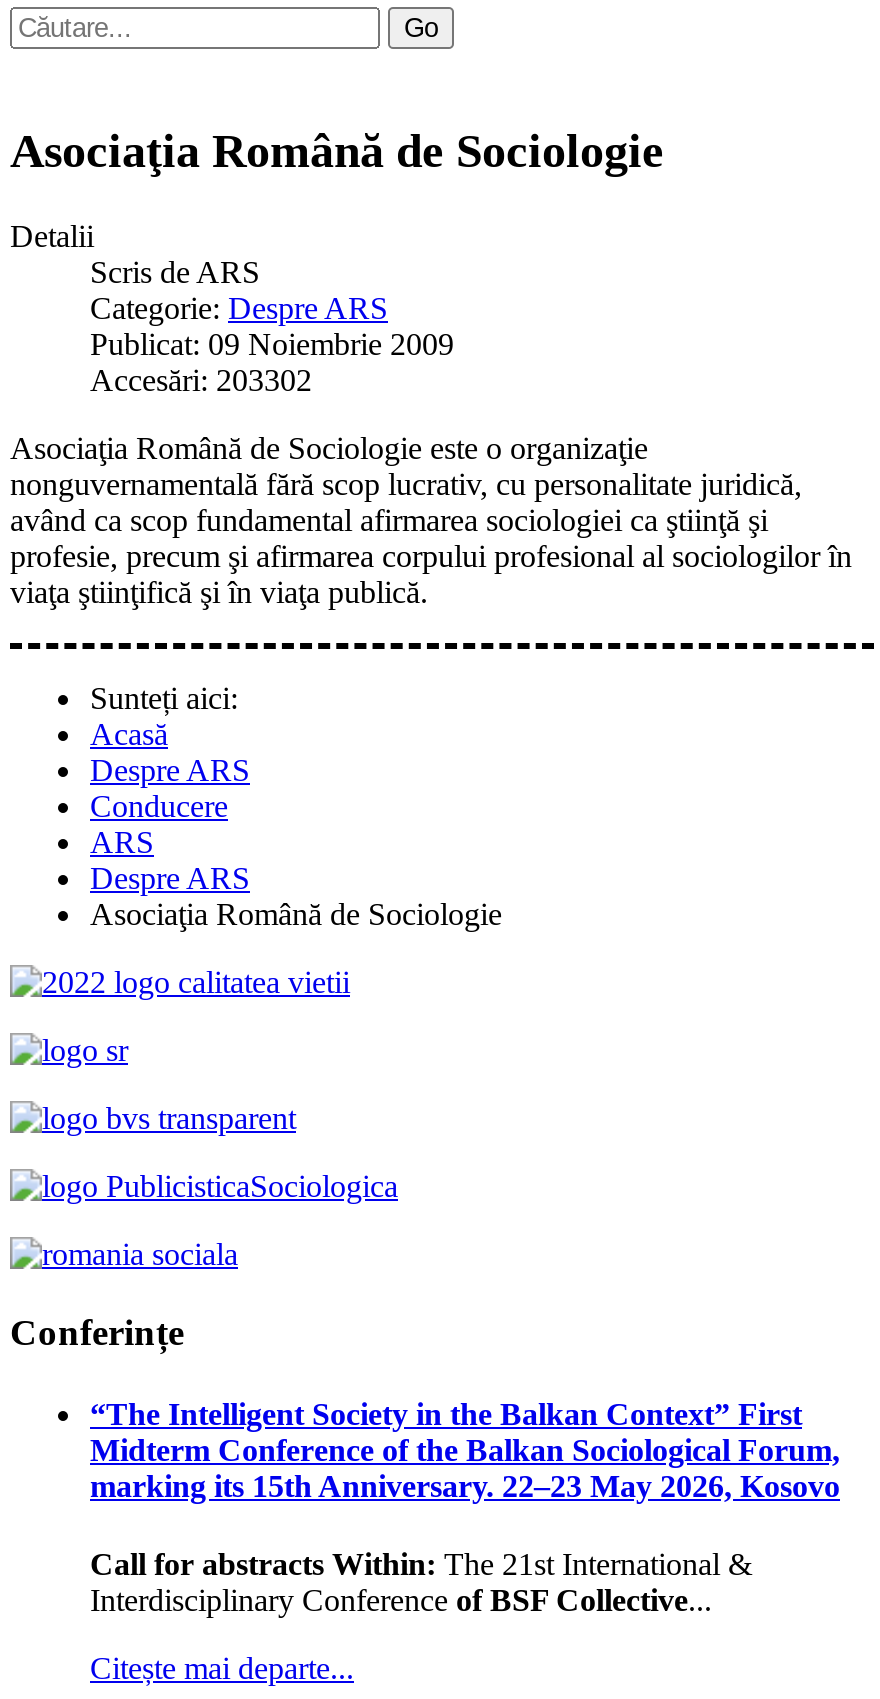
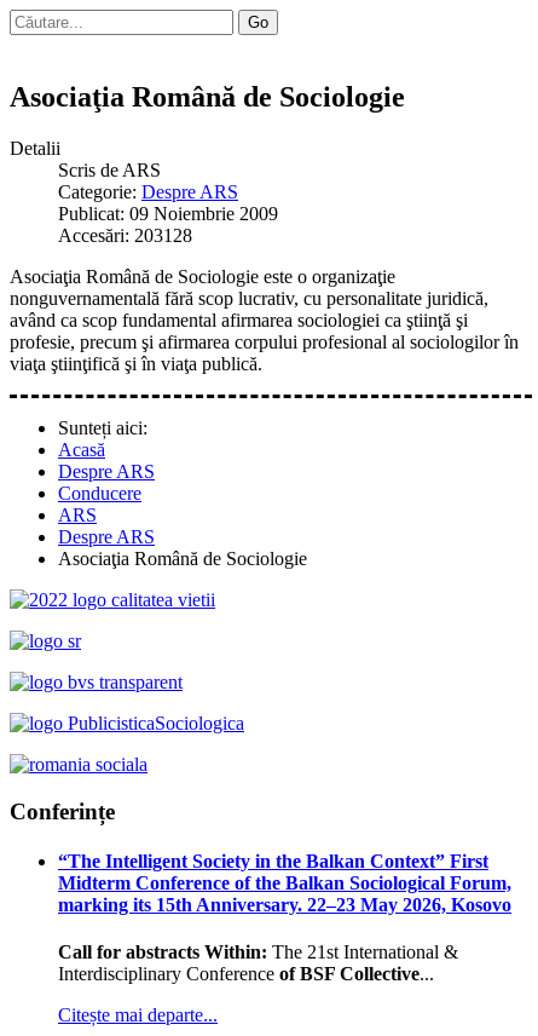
[90,363,312,397] Accesări: 203302 -> [58,225,192,245] Accesări: 203128

